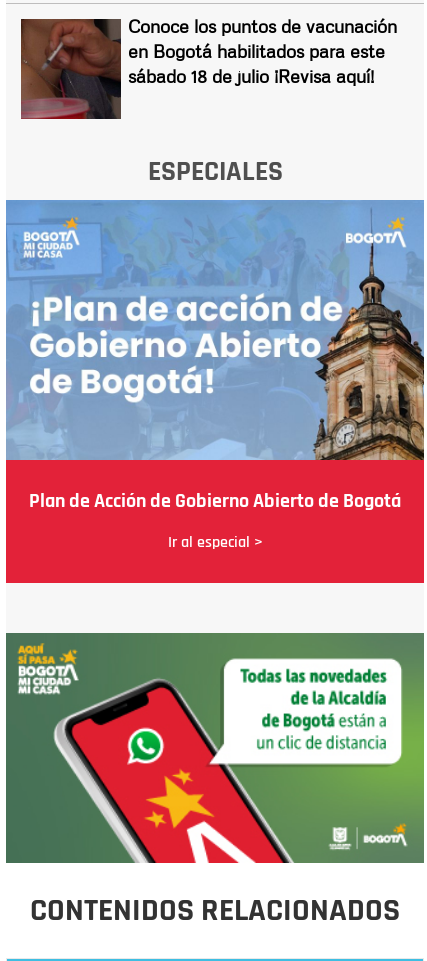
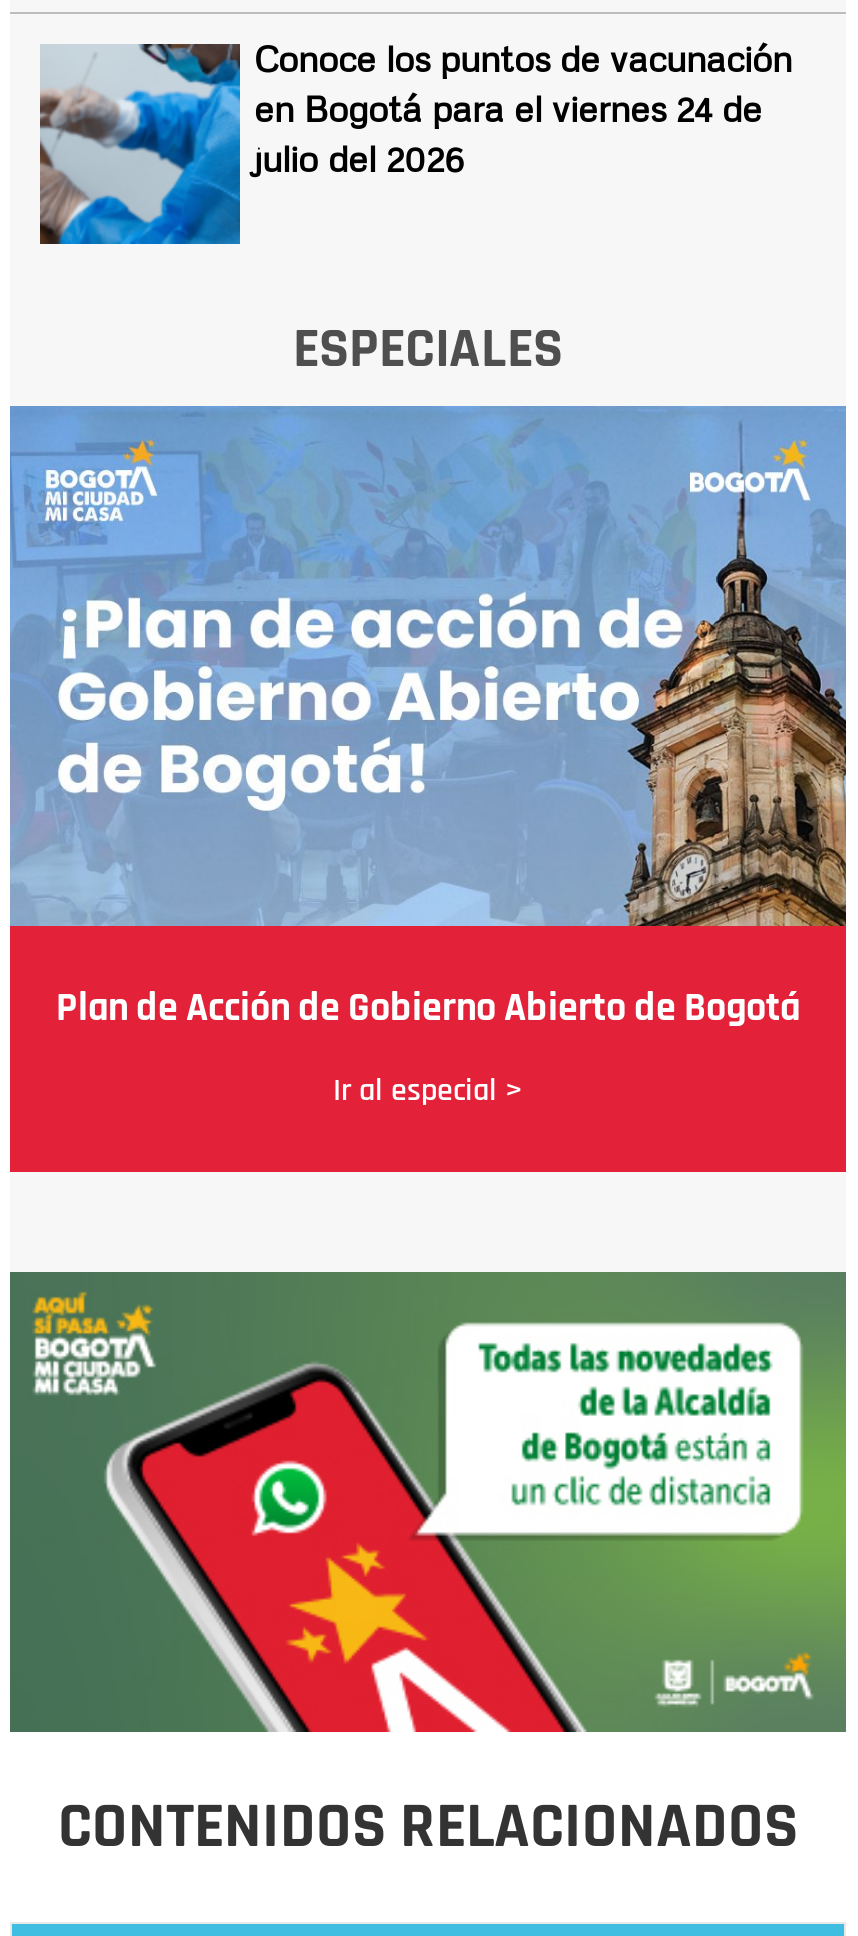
[20,18,385,120] [image] | en Bogotá habilitados para este | sábado 18 de julio ¡Revisa aquí! -> [40,42,762,246] [image] | en Bogotá para el viernes 24 de | julio del 2026

